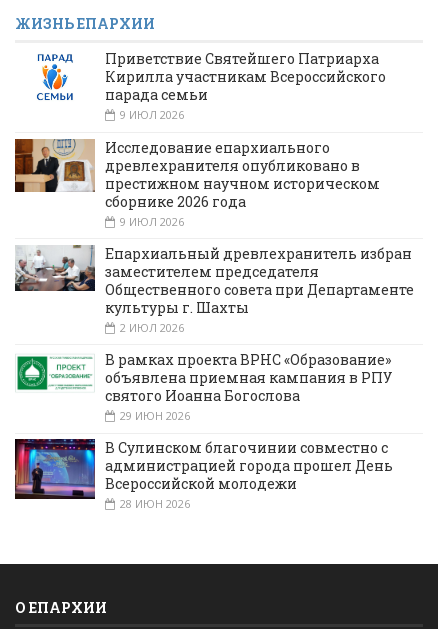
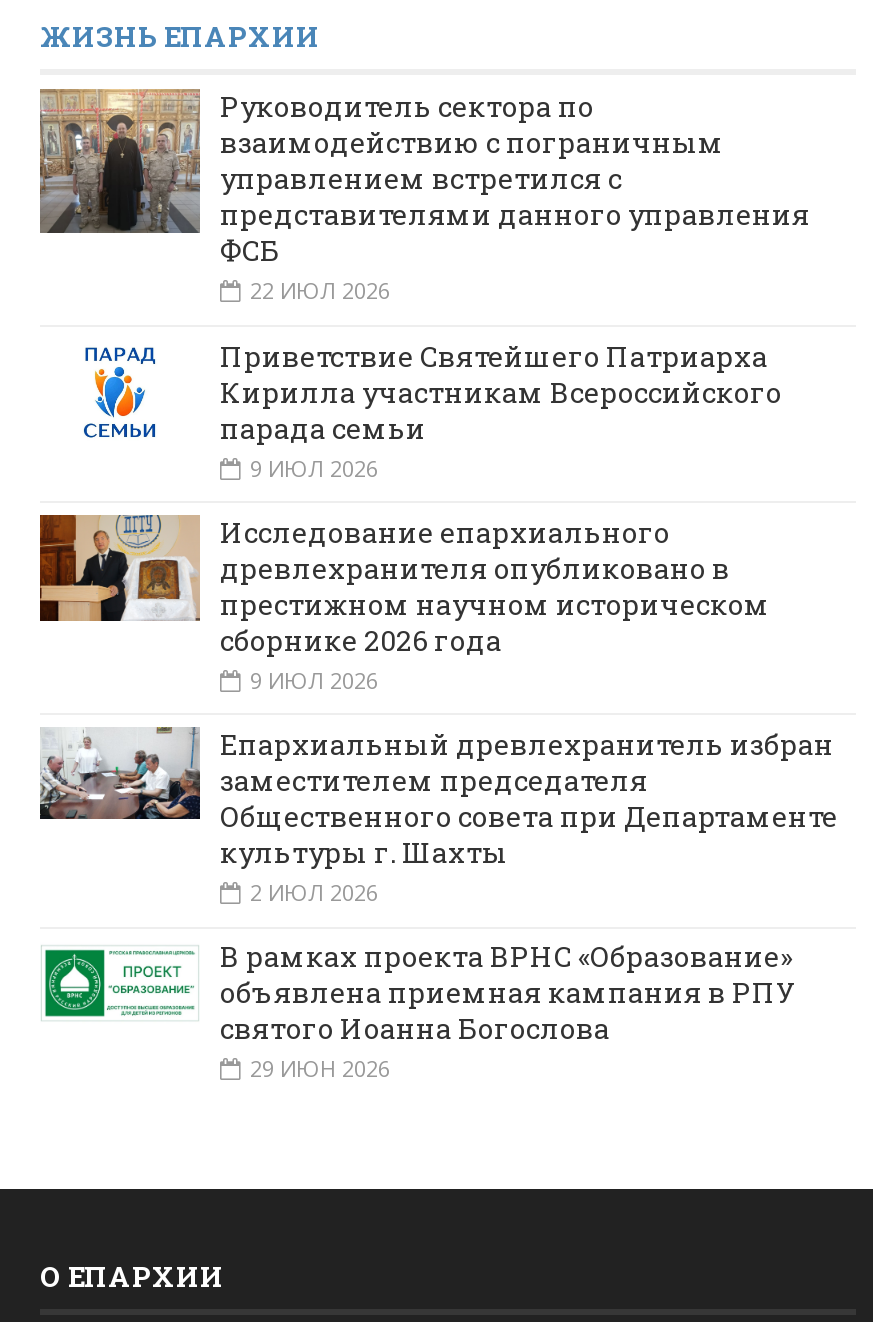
none -> [38,87,810,306] [image] | Руководитель сектора по | взаимодействию с пограничным | управлением встретился с | представителями данного управления | ФСБ | 22 ИЮЛ 2026
moved [14,49,414,423] -> [38,336,838,1083]: [image] | Приветствие Святейшего Патриарха | Кирилла участникам Всероссийского | ... | святого Иоанна Богослова | 29 ИЮН 2026
[14,438,393,511] [image] | В Сулинском благочинии совместно с | администрацией города прошел День | Всероссийской молодежи | 28 ИЮН 2026 -> none

